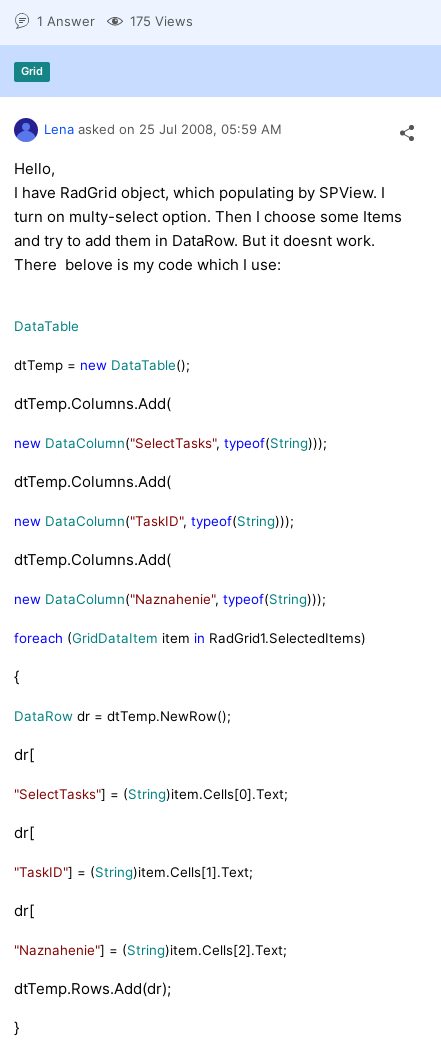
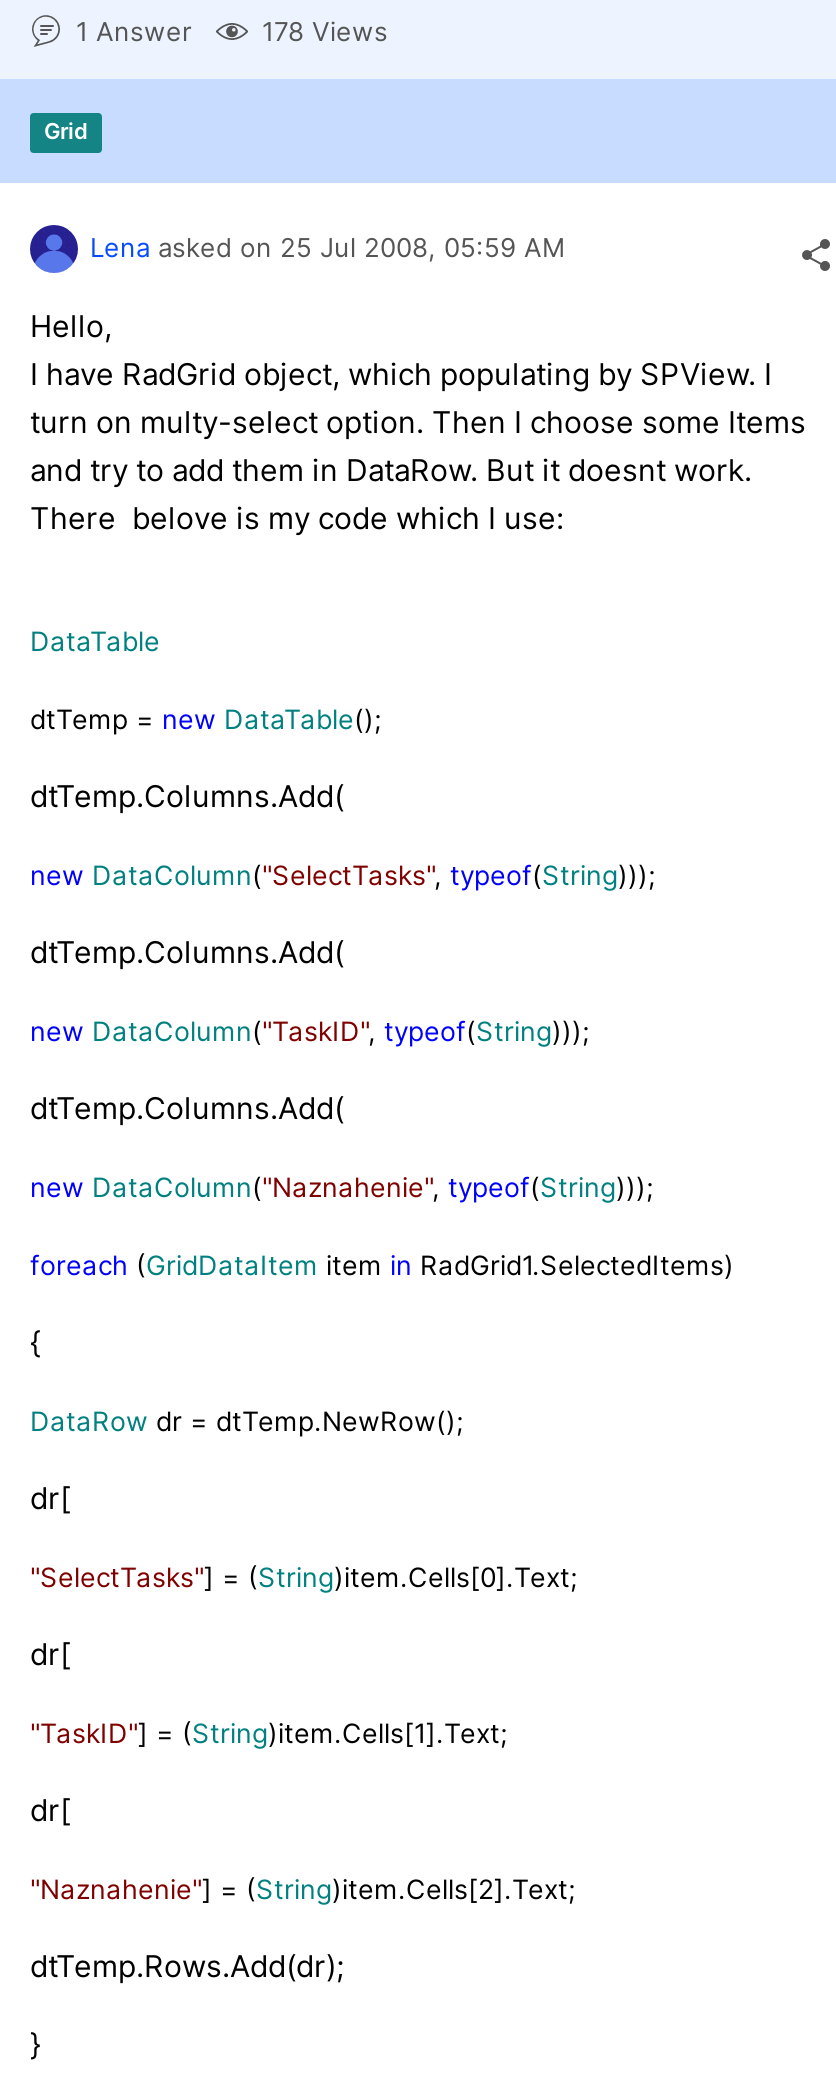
[130,13,193,29] 175 Views -> [262,16,388,48] 178 Views

